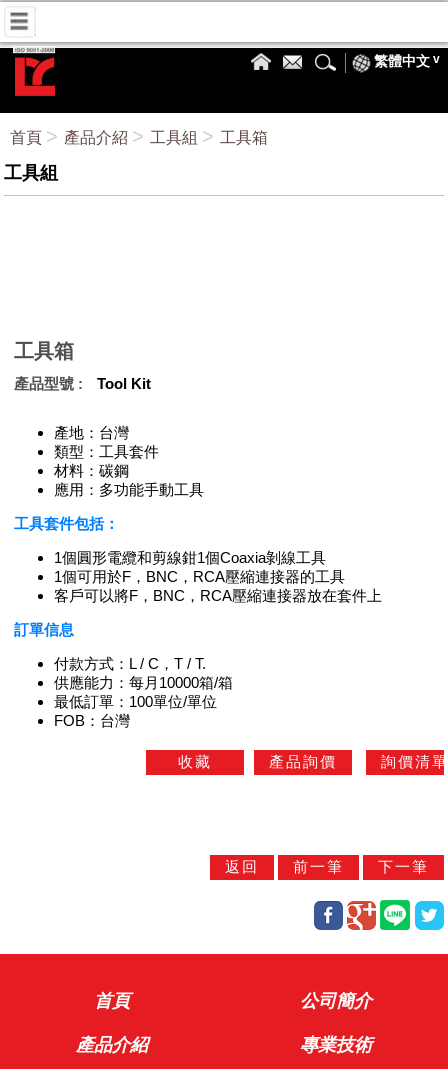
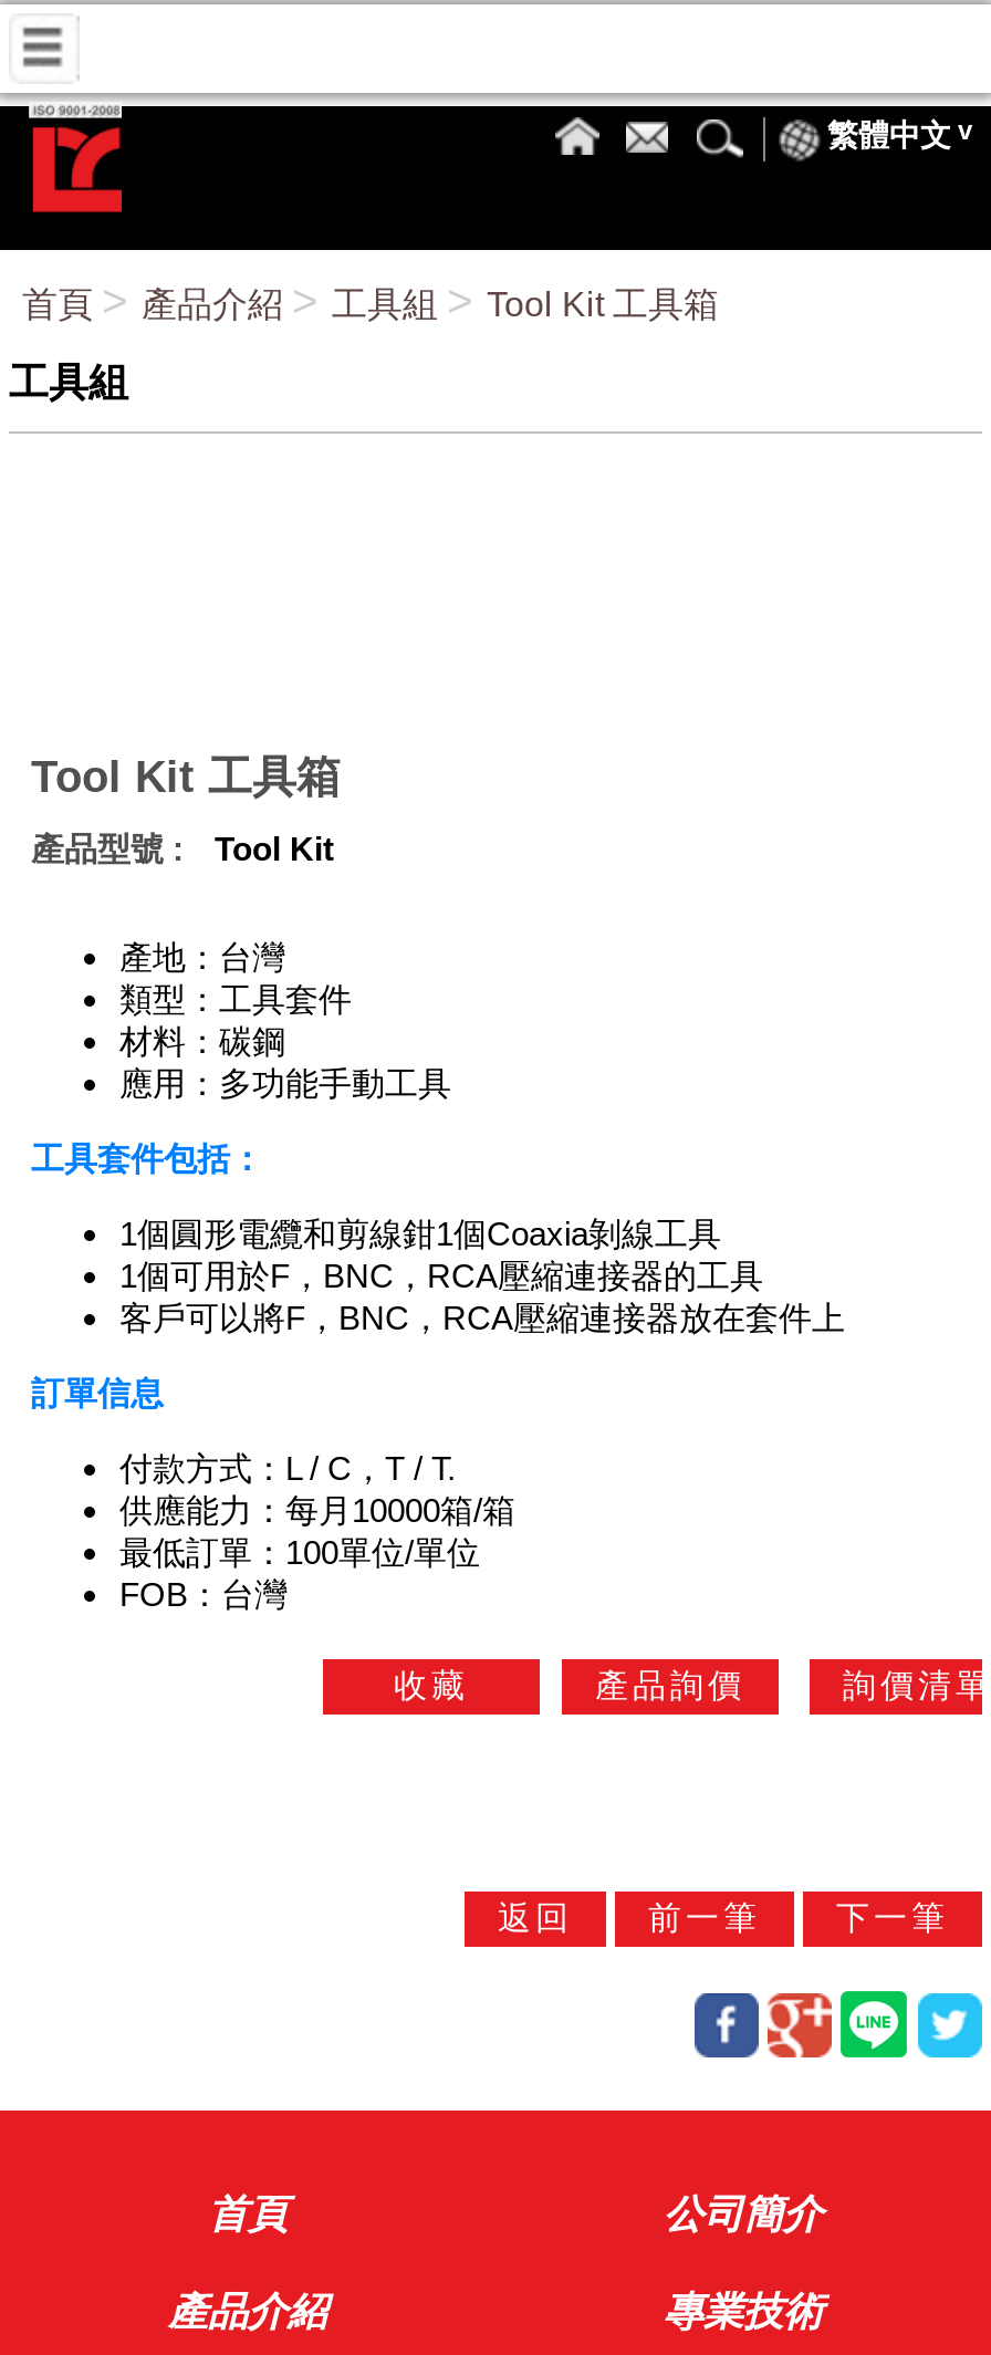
[220,129,268,146] 工具箱 -> [487,285,719,323] Tool Kit 工具箱
[14,340,74,362] 工具箱 -> [31,752,341,801] Tool Kit 工具箱

